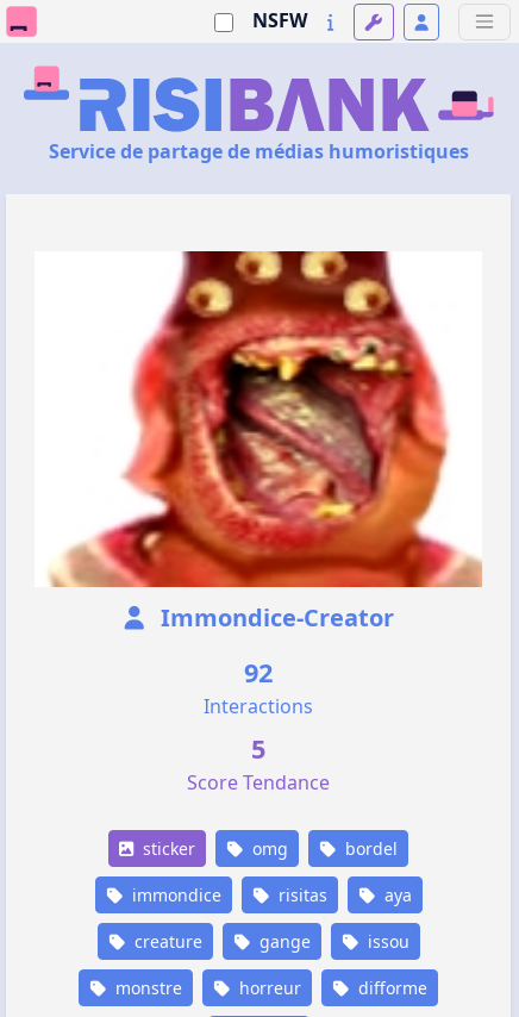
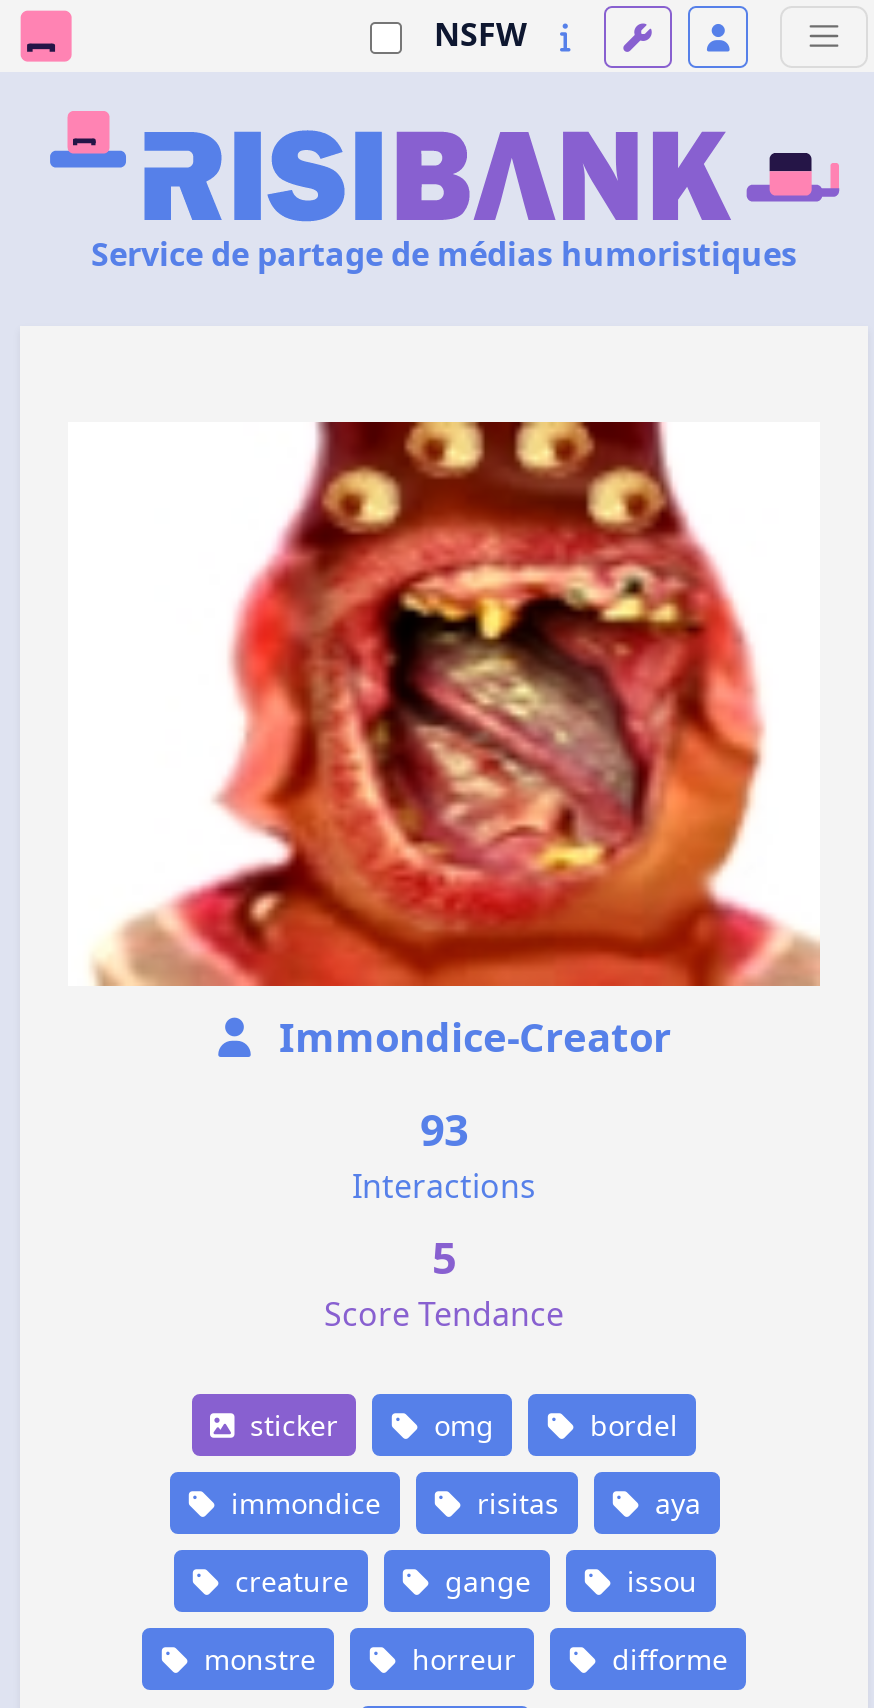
[244,654,273,689] 92 -> [420,1099,468,1157] 93

